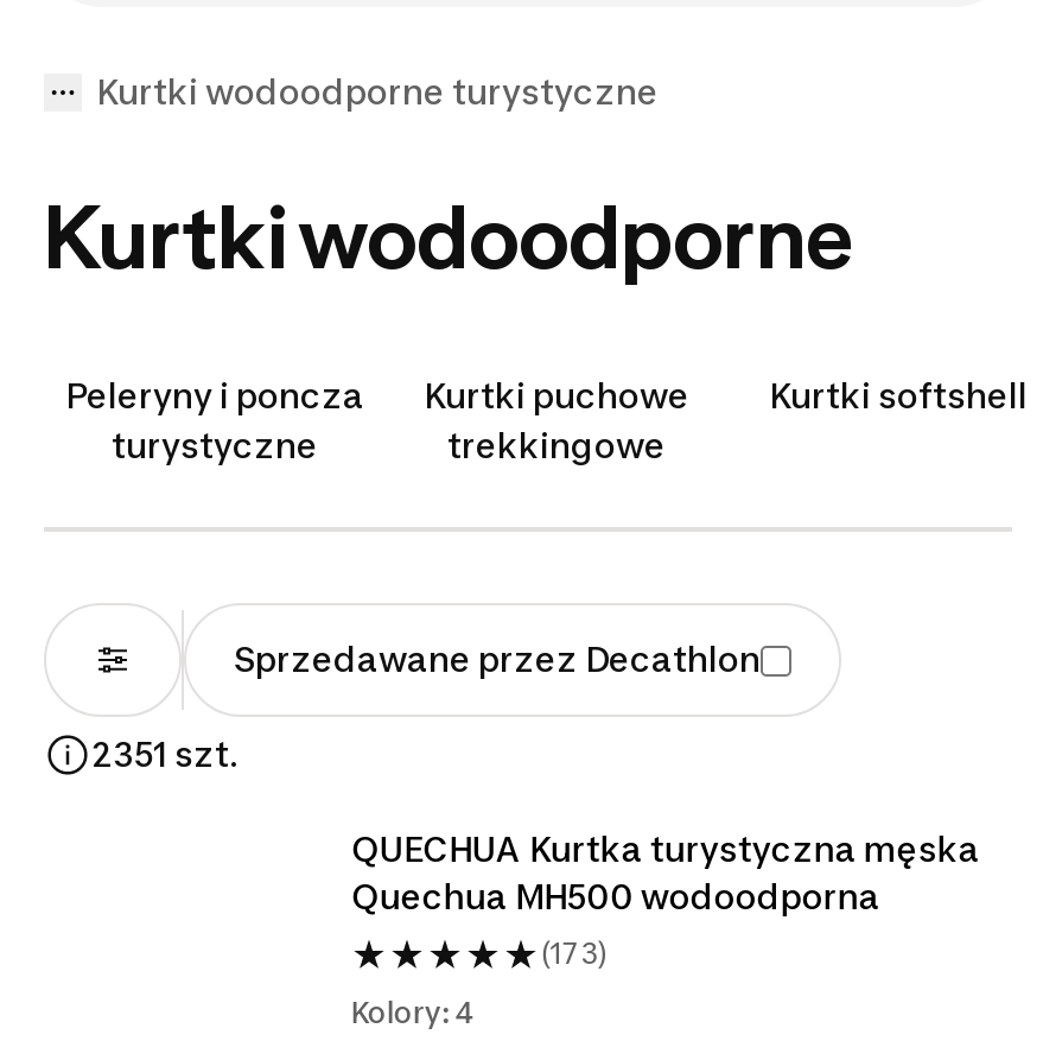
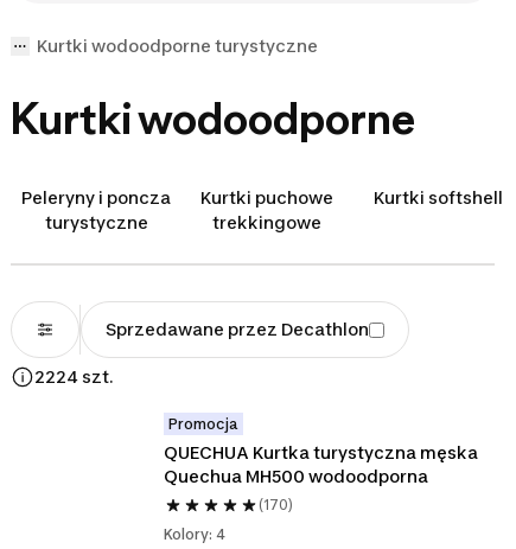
[91,734,239,774] 2351 szt. -> [34,366,239,433] 2224 szt. | Promocja
[541,935,607,971] (173) -> [259,496,293,513] (170)

